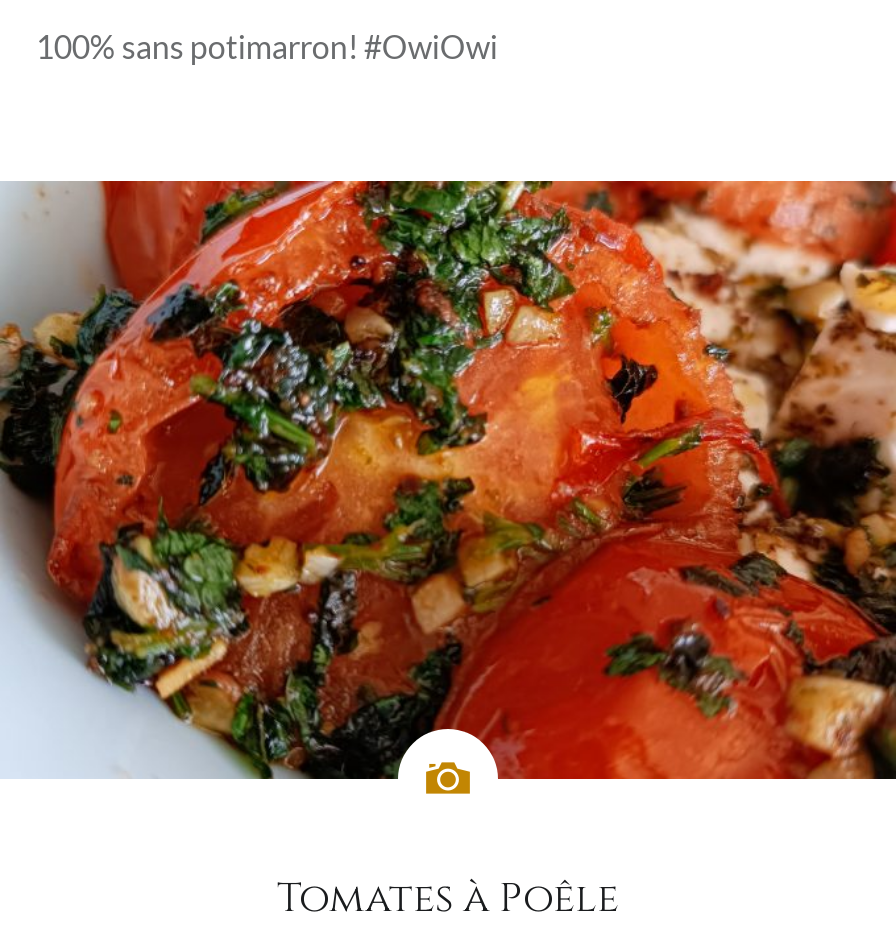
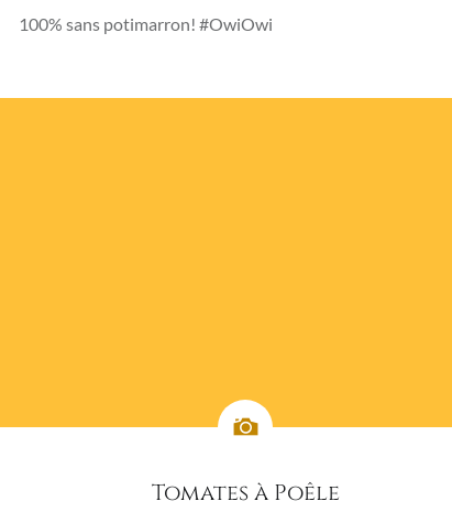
[6,179,890,787] [image] -> none

